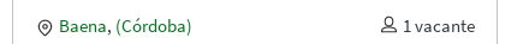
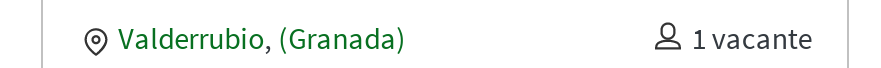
[58,14,192,36] Baena, (Córdoba) -> [118,18,406,56] Valderrubio, (Granada)

